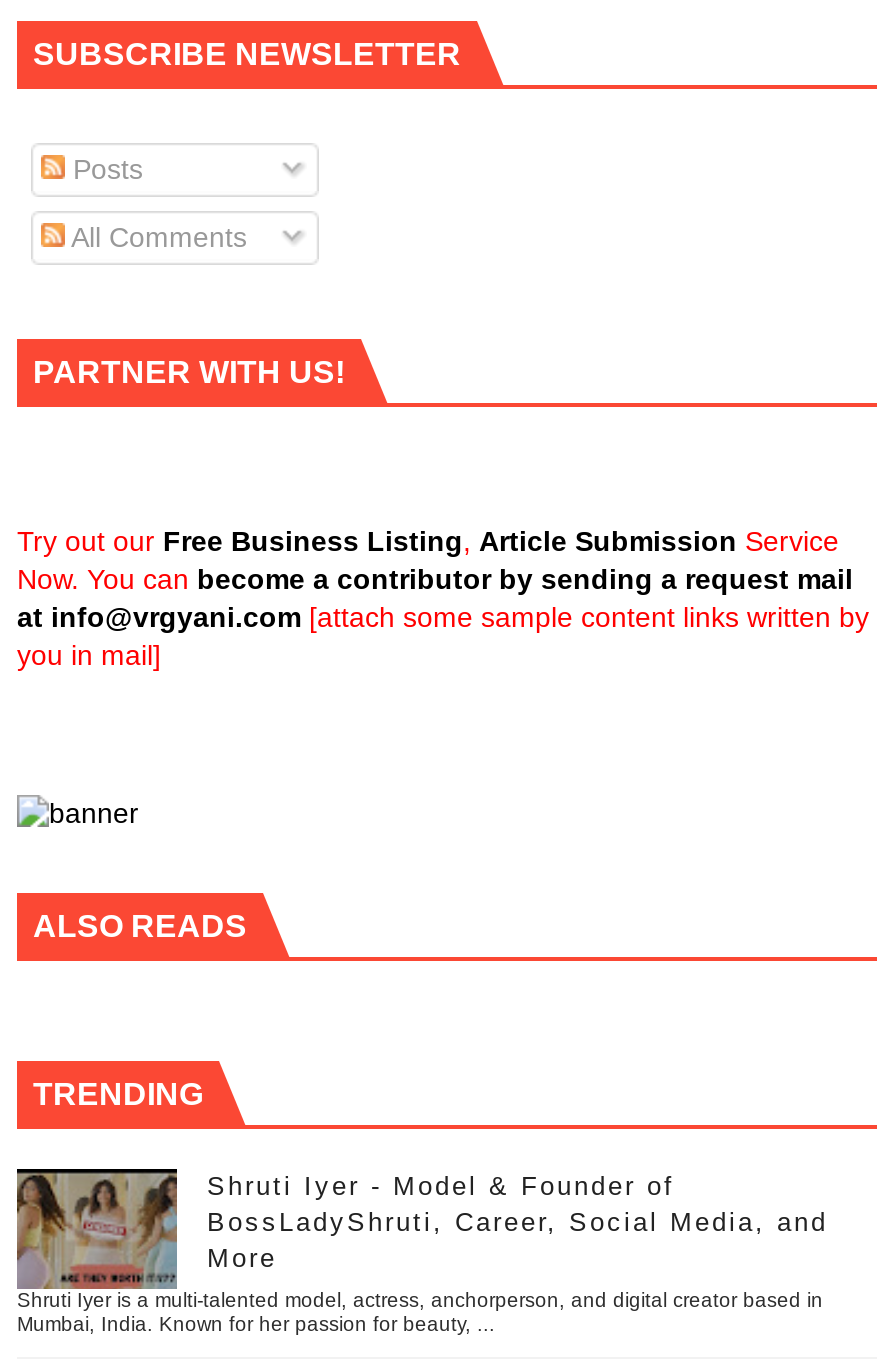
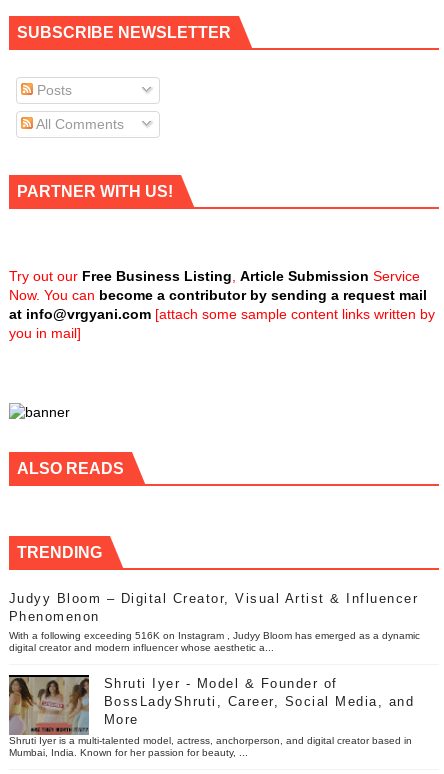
none -> [9,591,420,653] Judyy Bloom – Digital Creator, Visual Artist & Influencer | Phenomenon | With a following exceeding 516K on Instagram , Judyy Bloom has emerged as a dynamic | digital creator and modern influencer whose aesthetic a...

